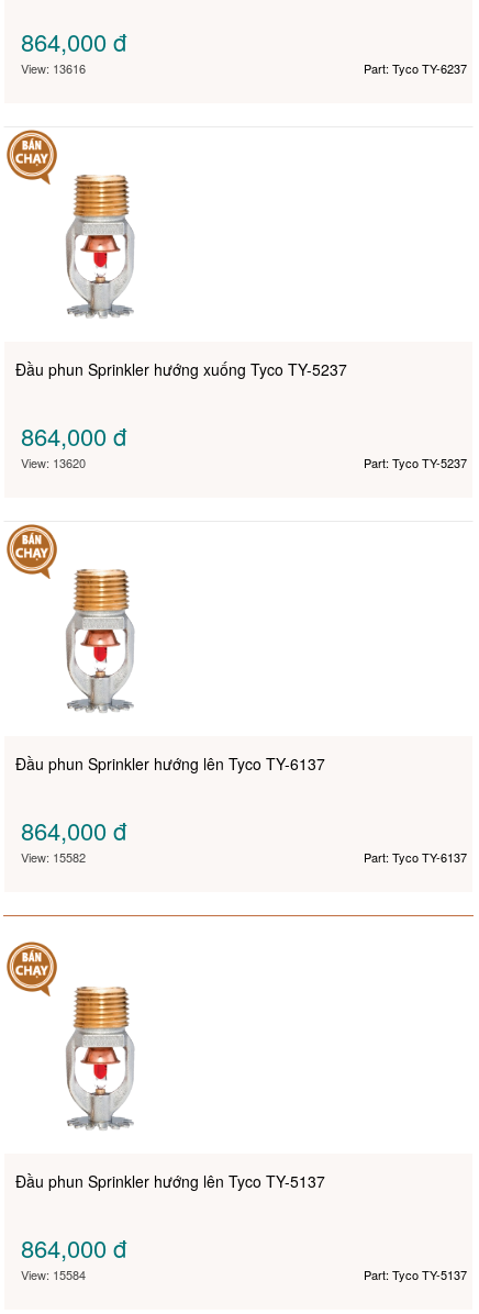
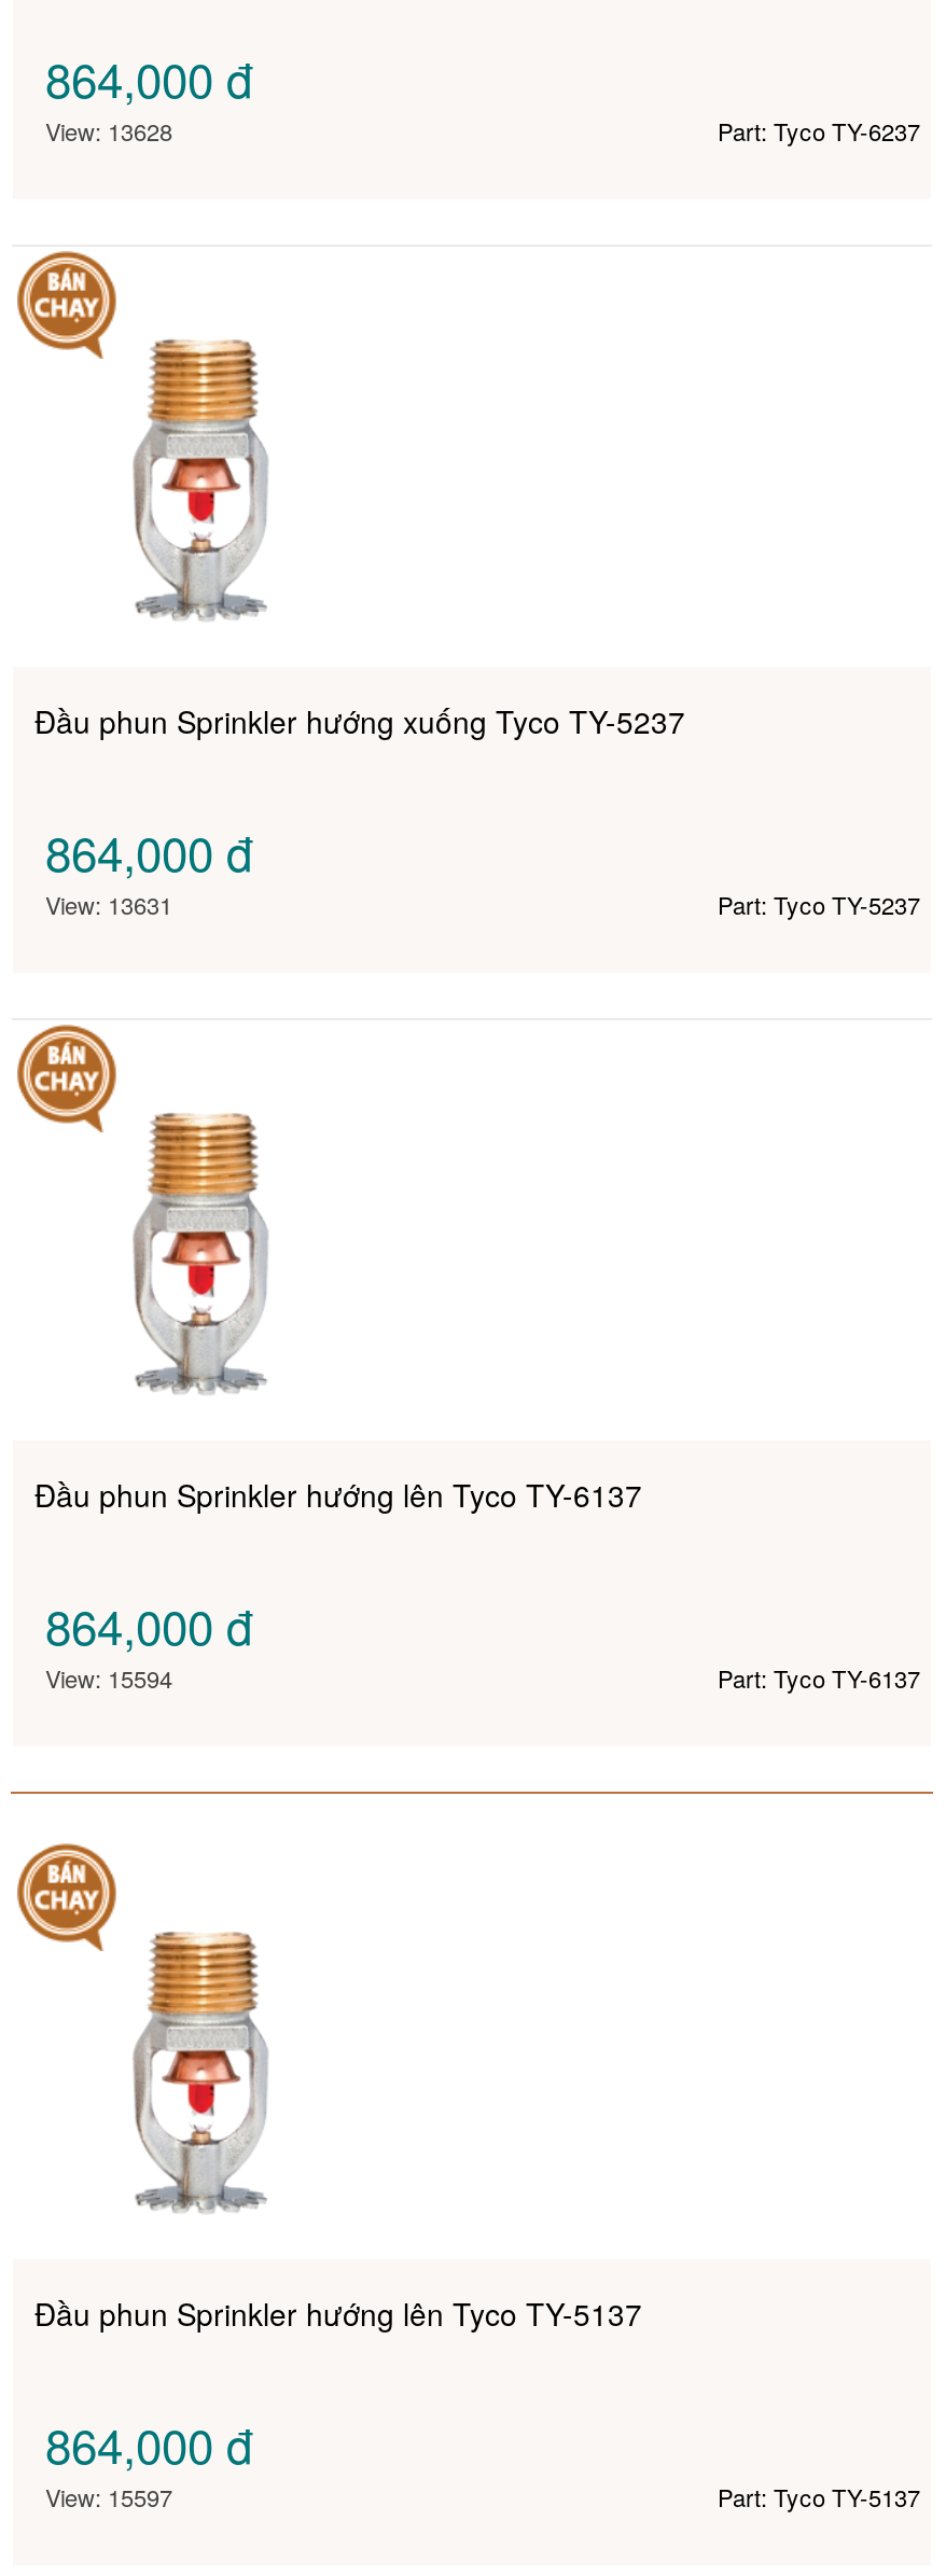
[21,59,86,77] View: 13616 -> [45,113,172,148] View: 13628
[21,454,86,471] View: 13620 -> [45,887,172,921] View: 13631
[21,848,86,866] View: 15582 -> [45,1660,172,1695] View: 15594
[21,1266,86,1283] View: 15584 -> [45,2479,172,2514] View: 15597

